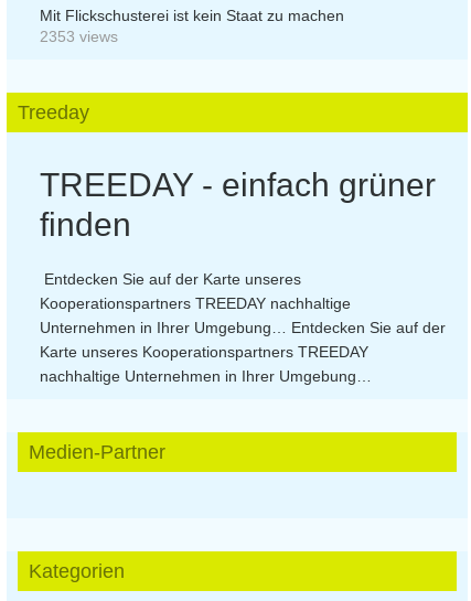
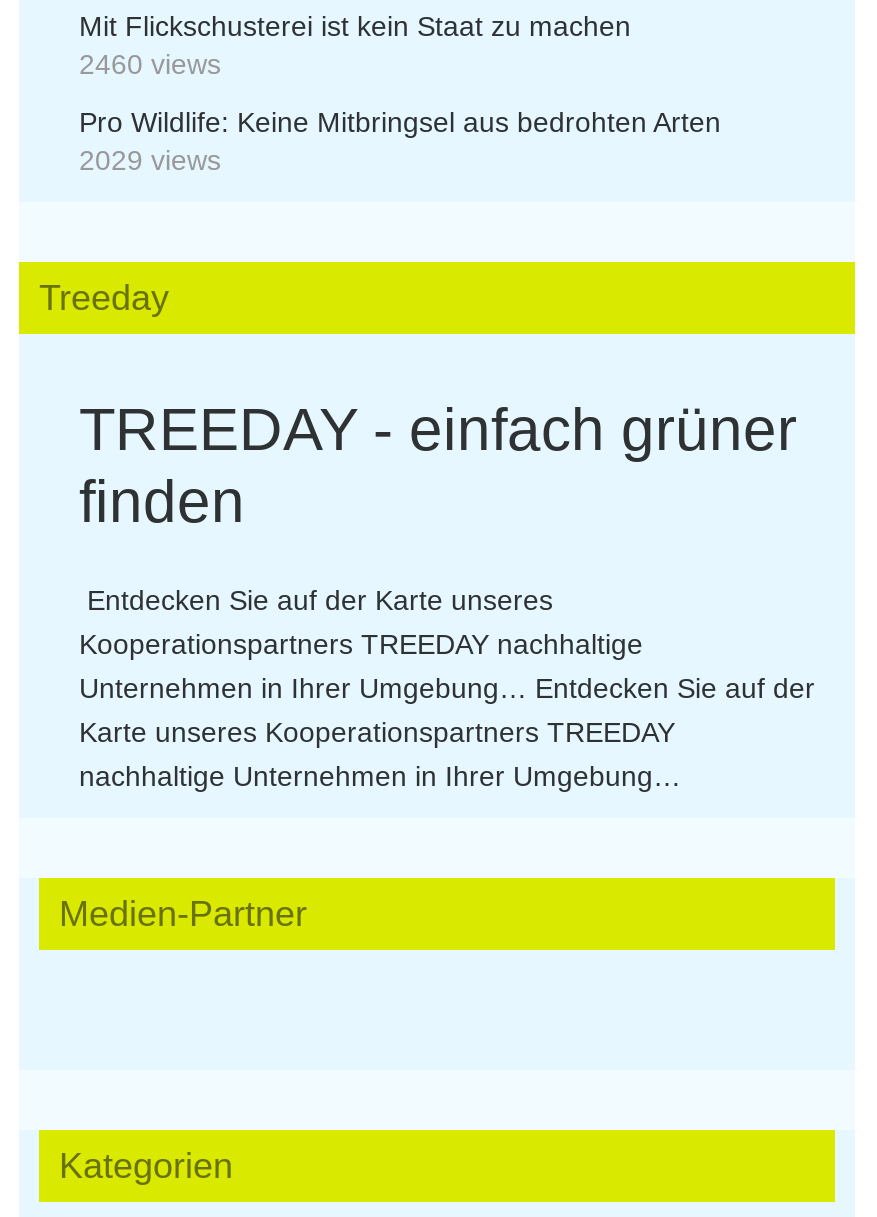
[40,28,118,46] 2353 views -> [79,49,721,177] 2460 views | Pro Wildlife: Keine Mitbringsel aus bedrohten Arten | 2029 views

